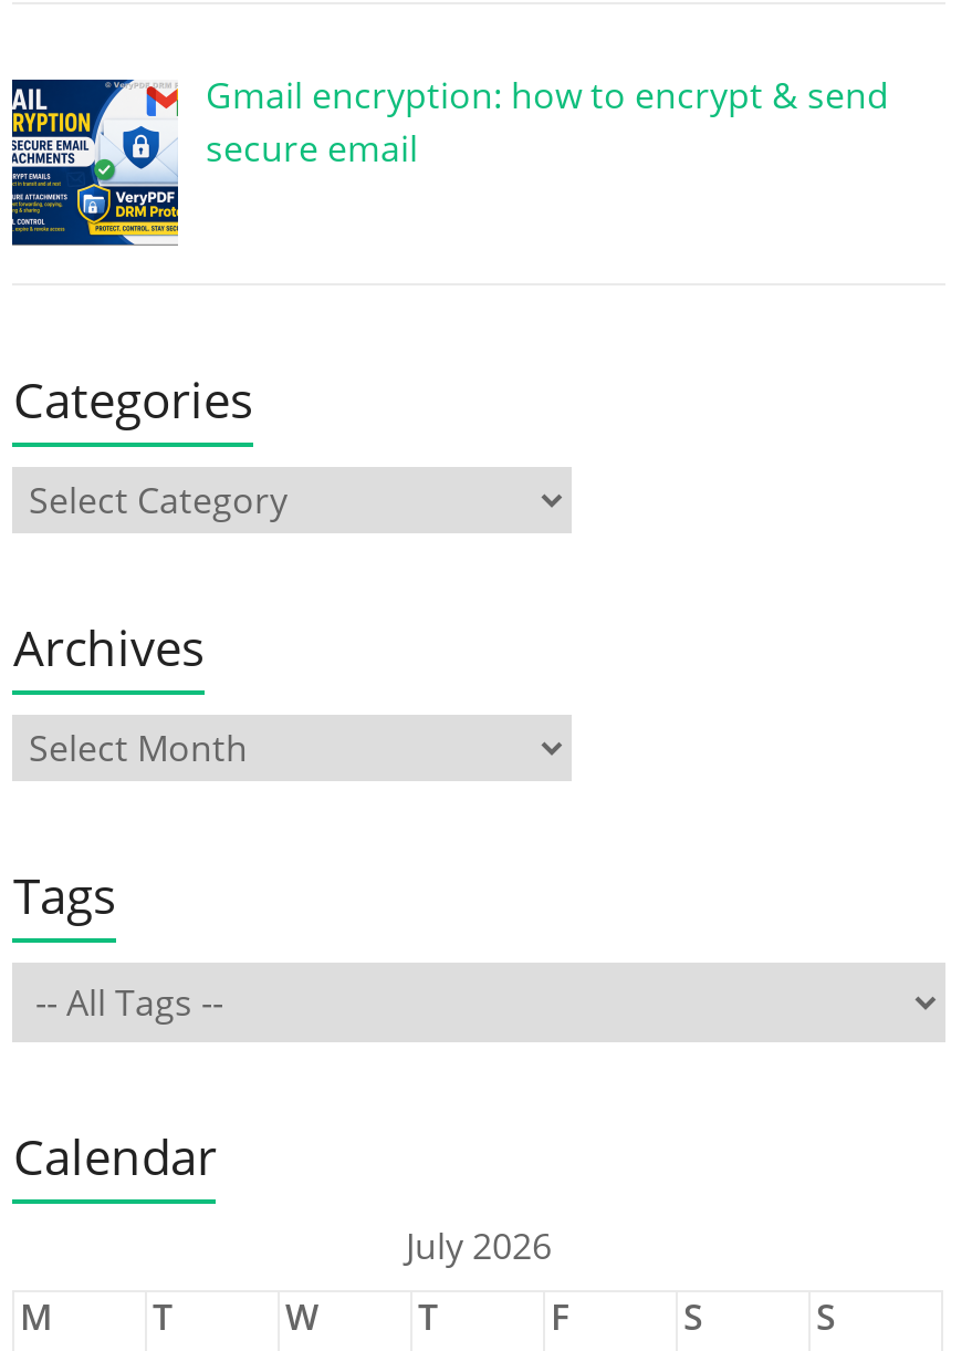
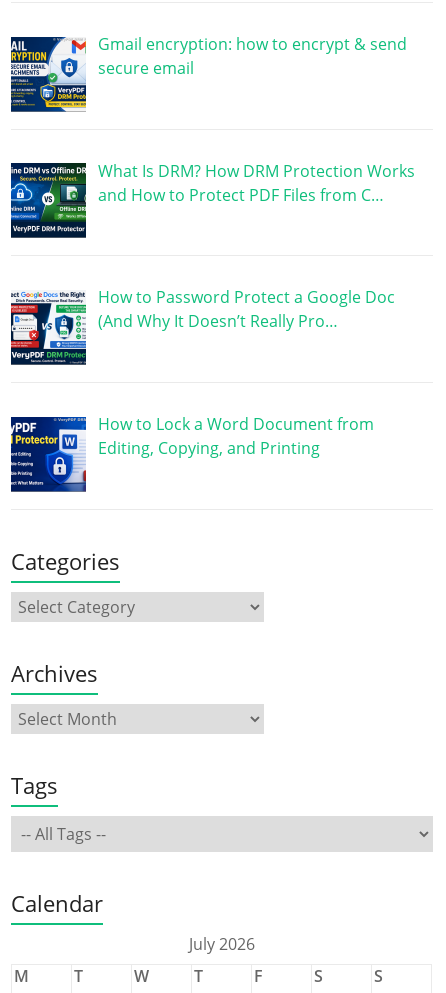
none -> [10,160,415,238] [image] | What Is DRM? How DRM Protection Works | and How to Protect PDF Files from C…
none -> [10,286,395,366] [image] | How to Password Protect a Google Doc | (And Why It Doesn’t Really Pro…
none -> [10,413,374,493] [image] | How to Lock a Word Document from | Editing, Copying, and Printing

